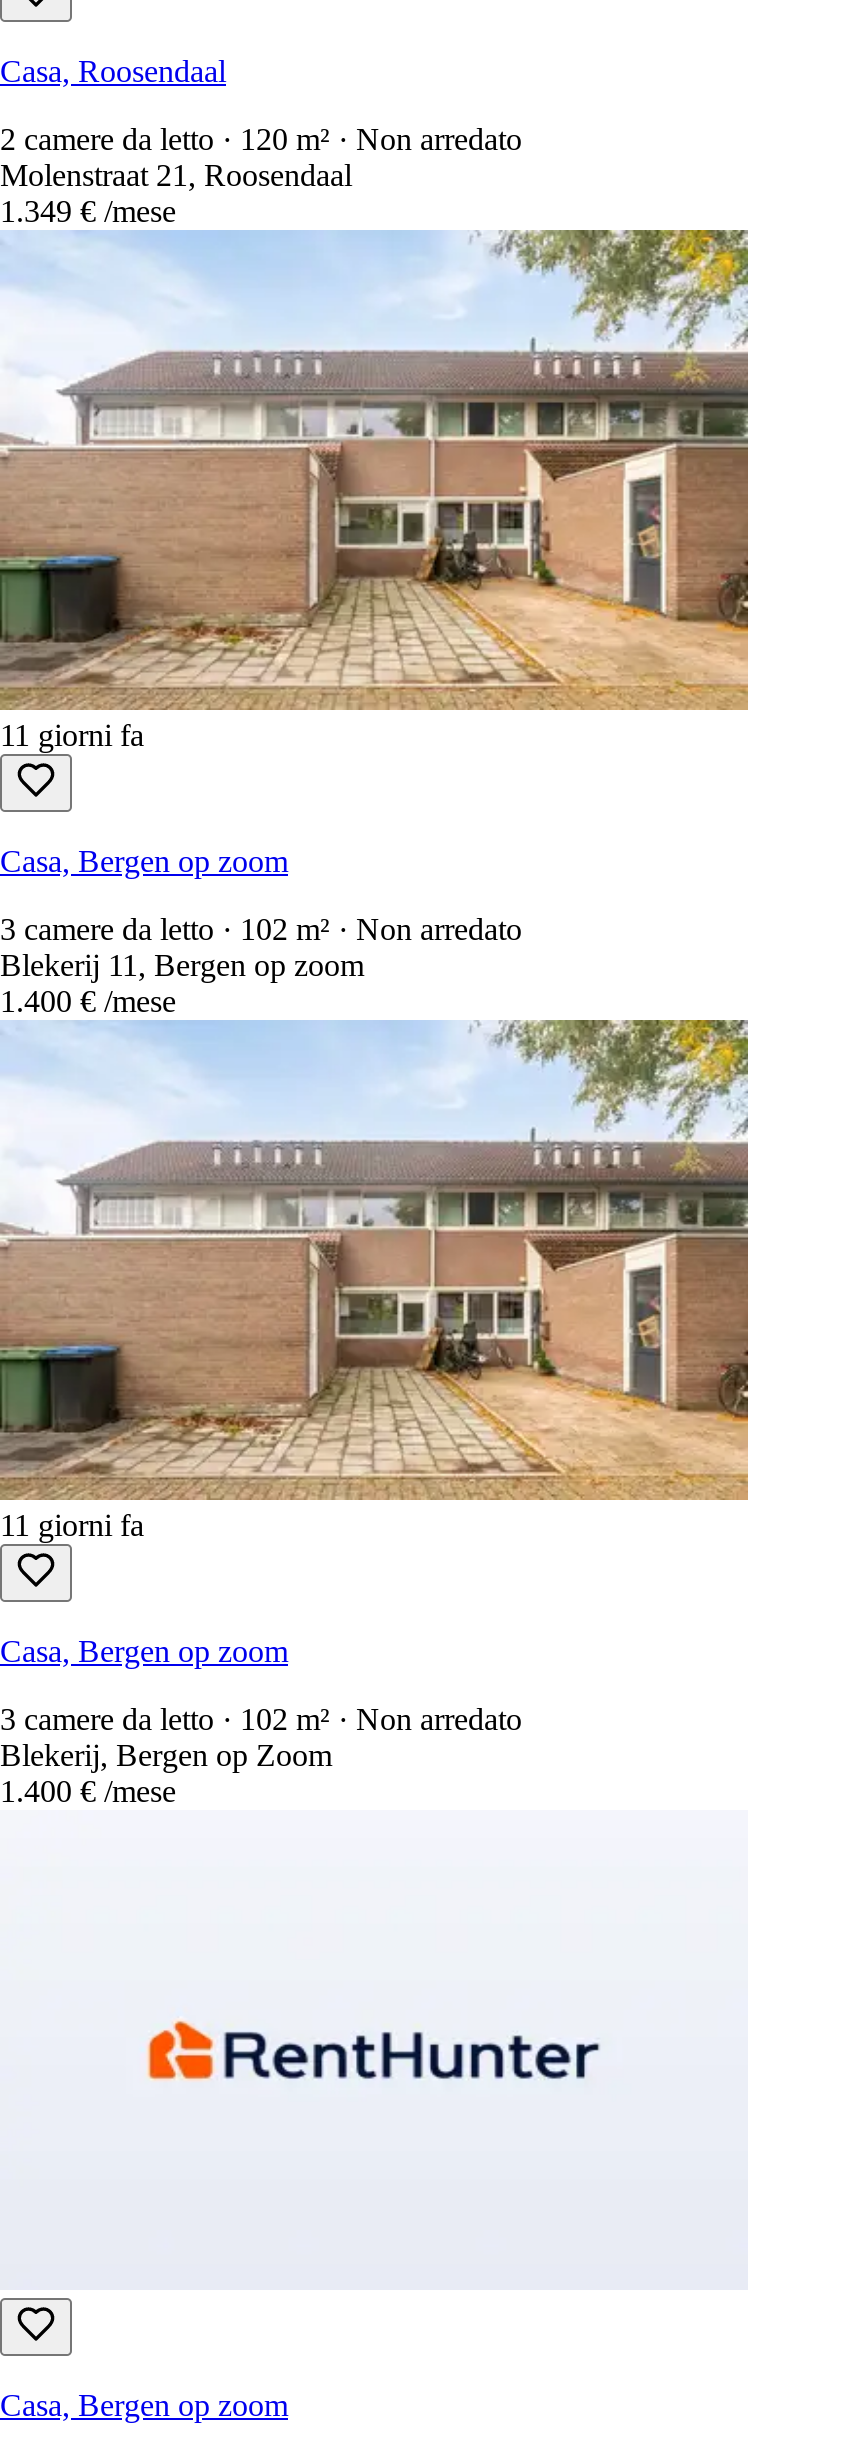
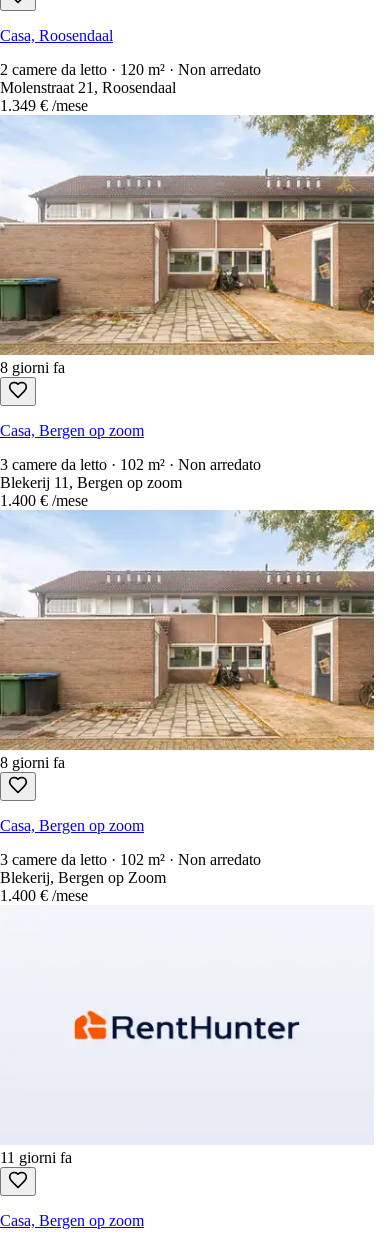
[0,719,144,753] 11 giorni fa -> [0,359,65,376] 8 giorni fa
[0,1509,144,1543] 11 giorni fa -> [0,754,65,771] 8 giorni fa
none -> [0,1149,72,1166] 11 giorni fa

